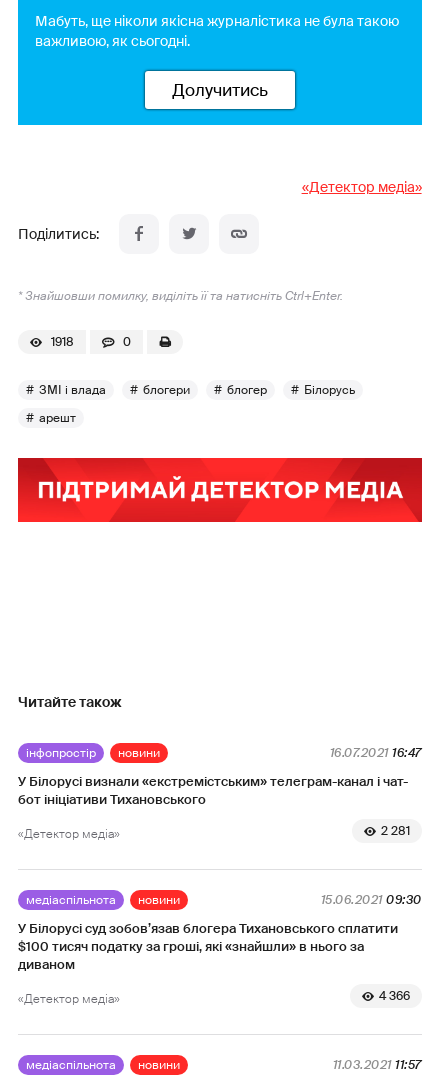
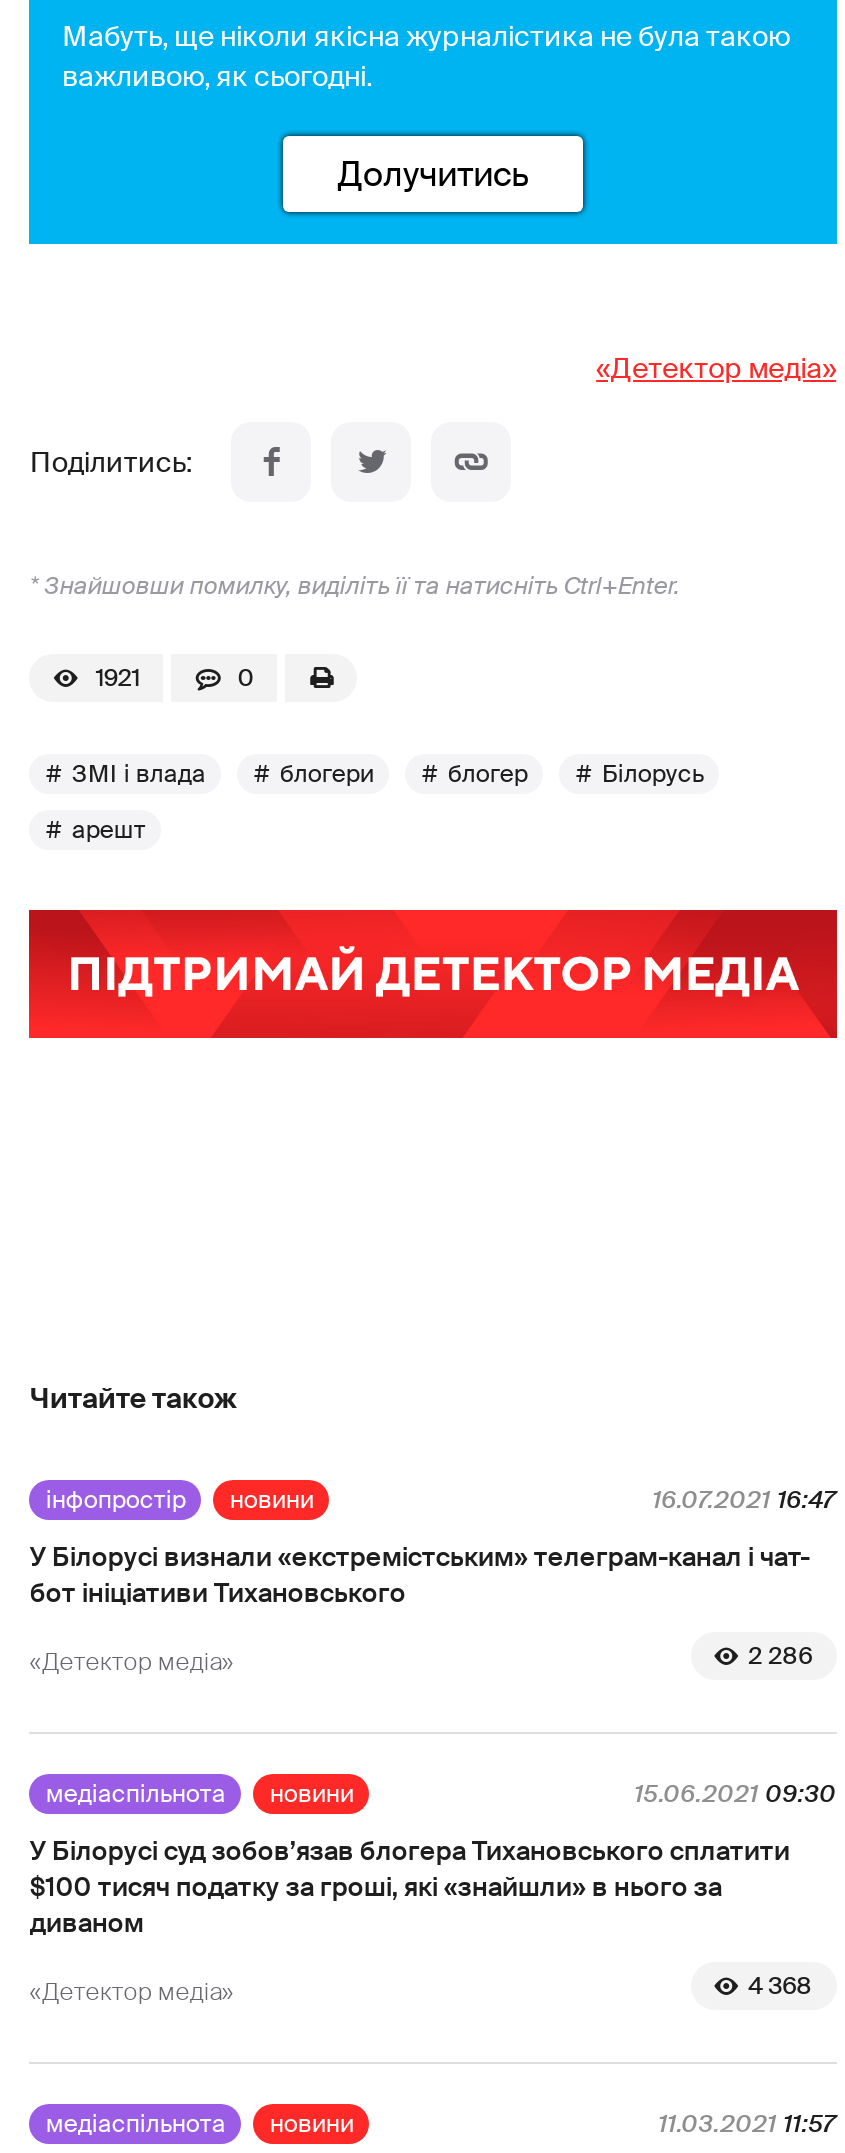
[51,334,74,350] 1918 -> [96,662,140,694] 1921
[381,823,410,839] 2 281 -> [748,1640,812,1672] 2 286
[379,988,410,1004] 4 366 -> [748,1970,812,2002] 4 368

